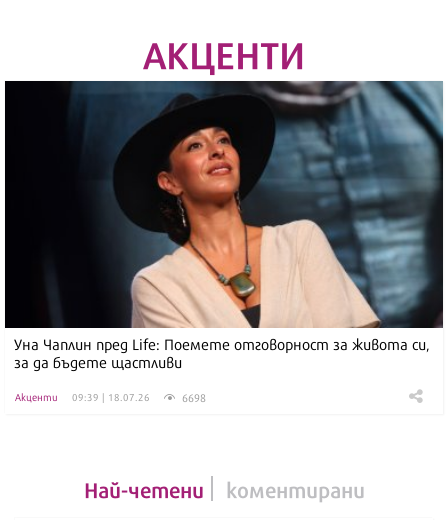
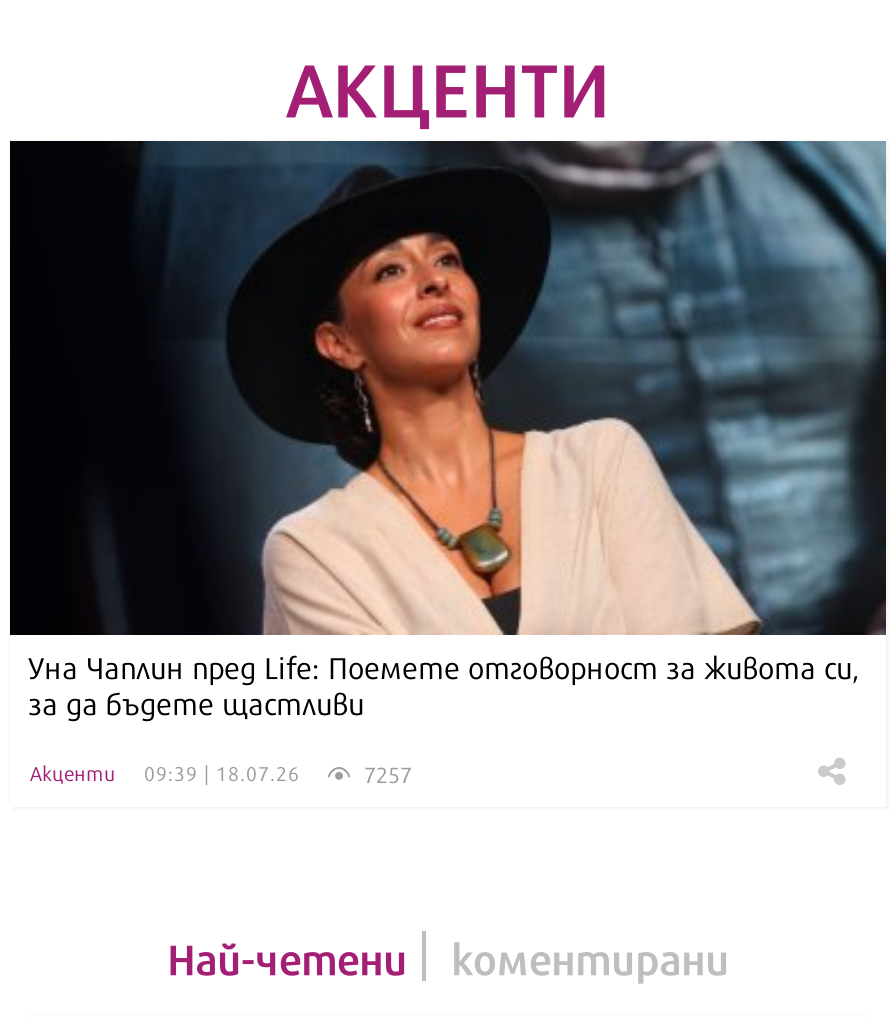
[179,389,206,405] 6698 -> [358,757,412,789] 7257

